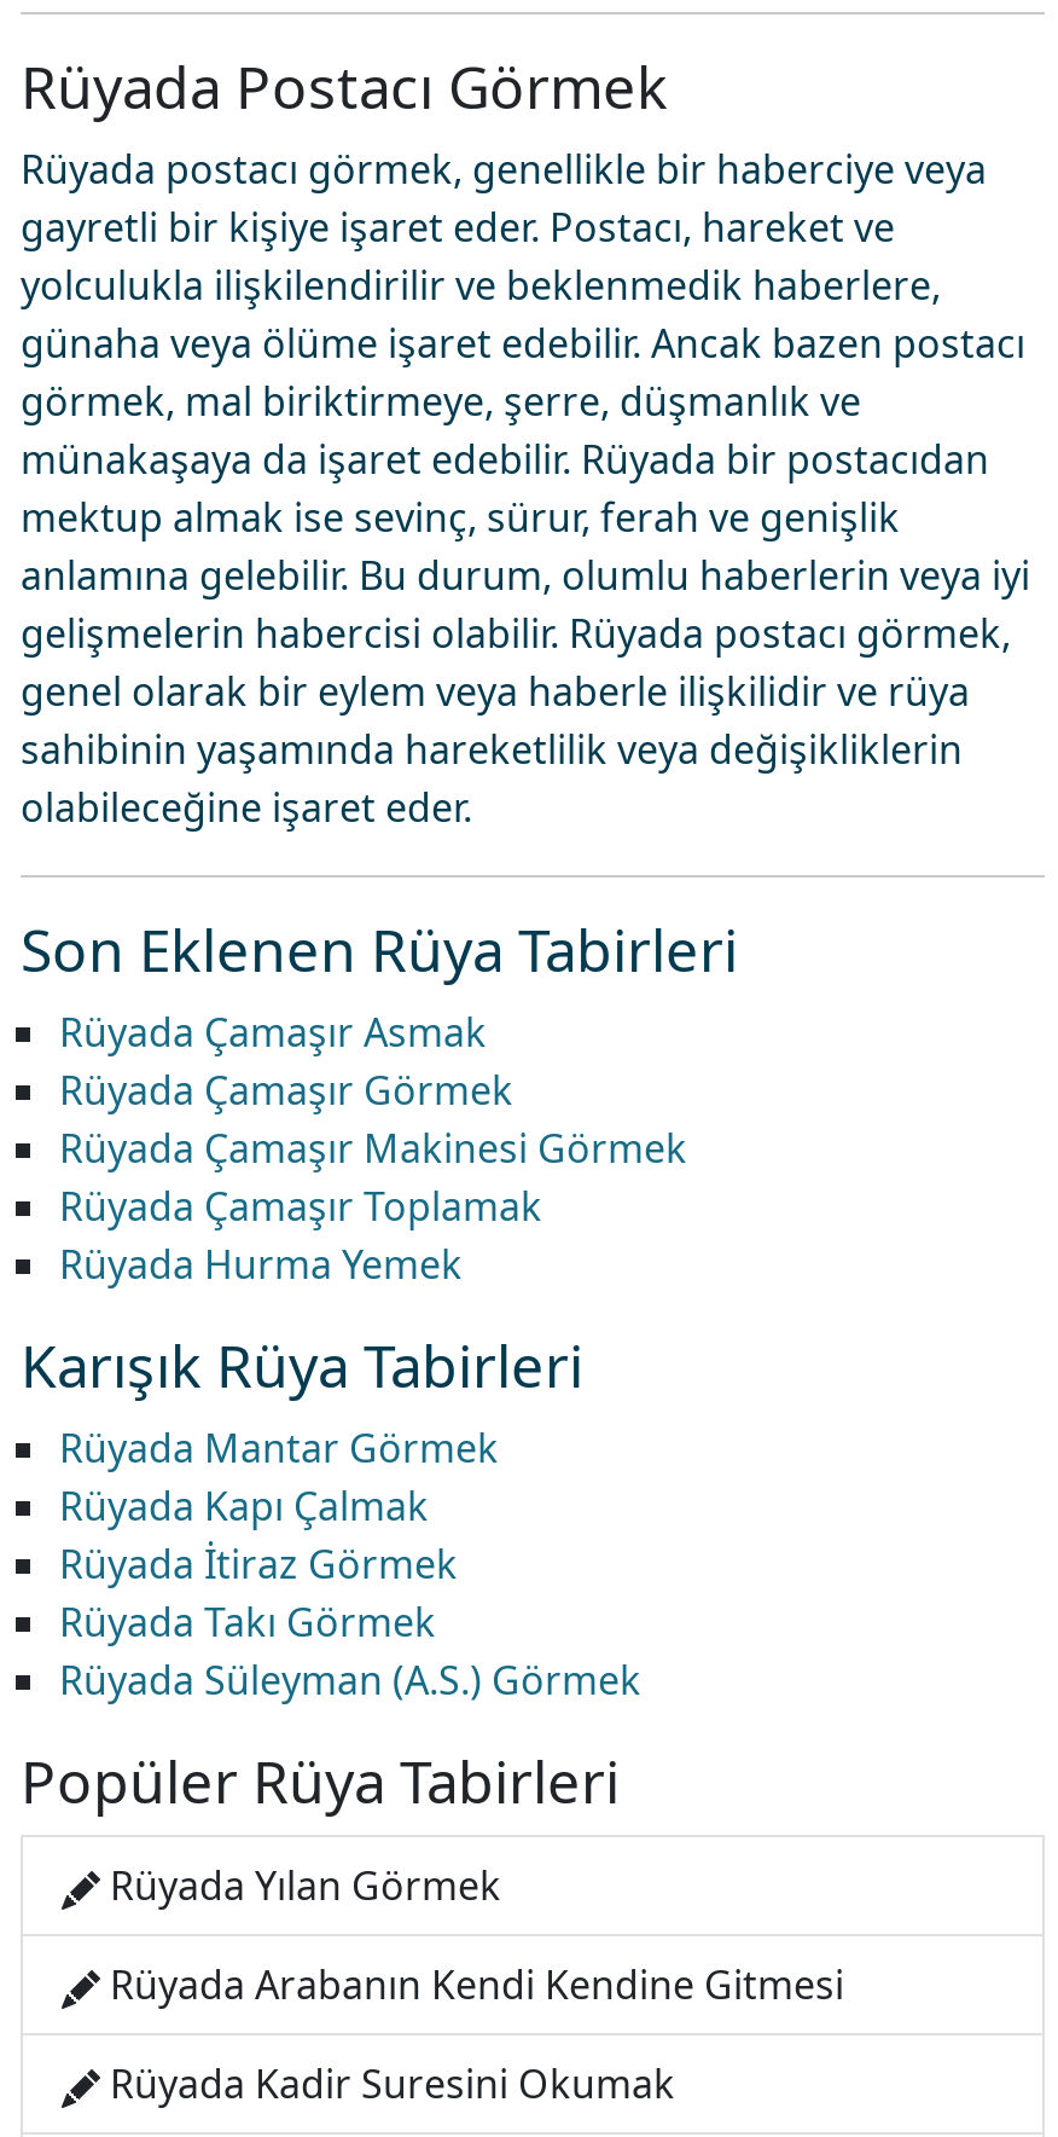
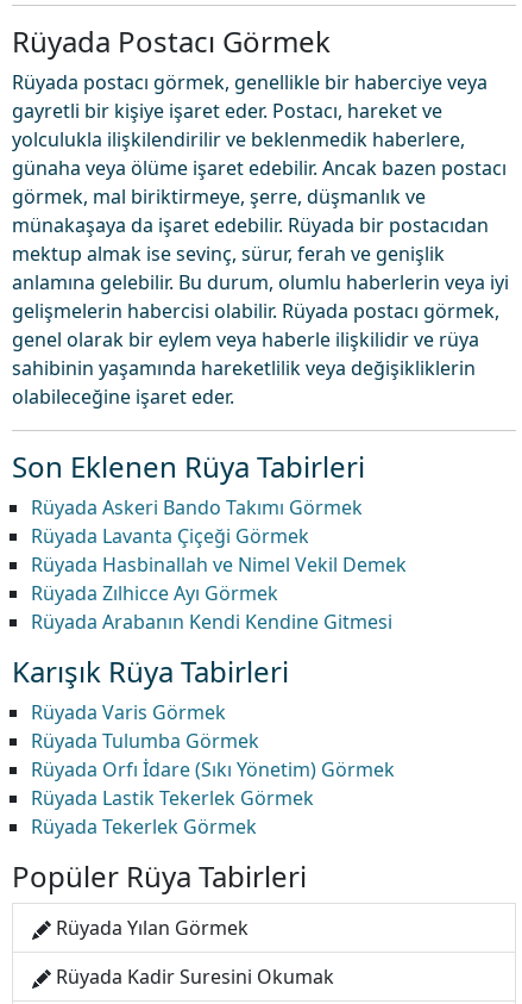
[59,1006,687,1291] Rüyada Çamaşır Asmak | Rüyada Çamaşır Görmek | Rüyada Çamaşır Makinesi Görmek | Rüyada Çamaşır Toplamak | Rüyada Hurma Yemek -> [31,494,407,606] Rüyada Askeri Bando Takımı Görmek | Rüyada Lavanta Çiçeği Görmek | Rüyada Hasbinallah ve Nimel Vekil Demek | Rüyada Zılhicce Ayı Görmek
[59,1421,641,1707] Rüyada Mantar Görmek | Rüyada Kapı Çalmak | Rüyada İtiraz Görmek | Rüyada Takı Görmek | Rüyada Süleyman (A.S.) Görmek -> [31,699,395,840] Rüyada Varis Görmek | Rüyada Tulumba Görmek | Rüyada Orfı İdare (Sıkı Yönetim) Görmek | Rüyada Lastik Tekerlek Görmek | Rüyada Tekerlek Görmek
moved [110,1958,844,2011] -> [31,609,392,635]: Rüyada Arabanın Kendi Kendine Gitmesi

